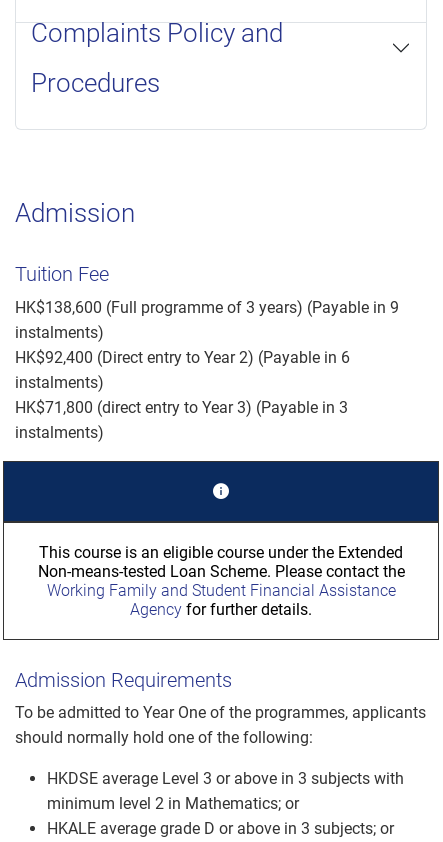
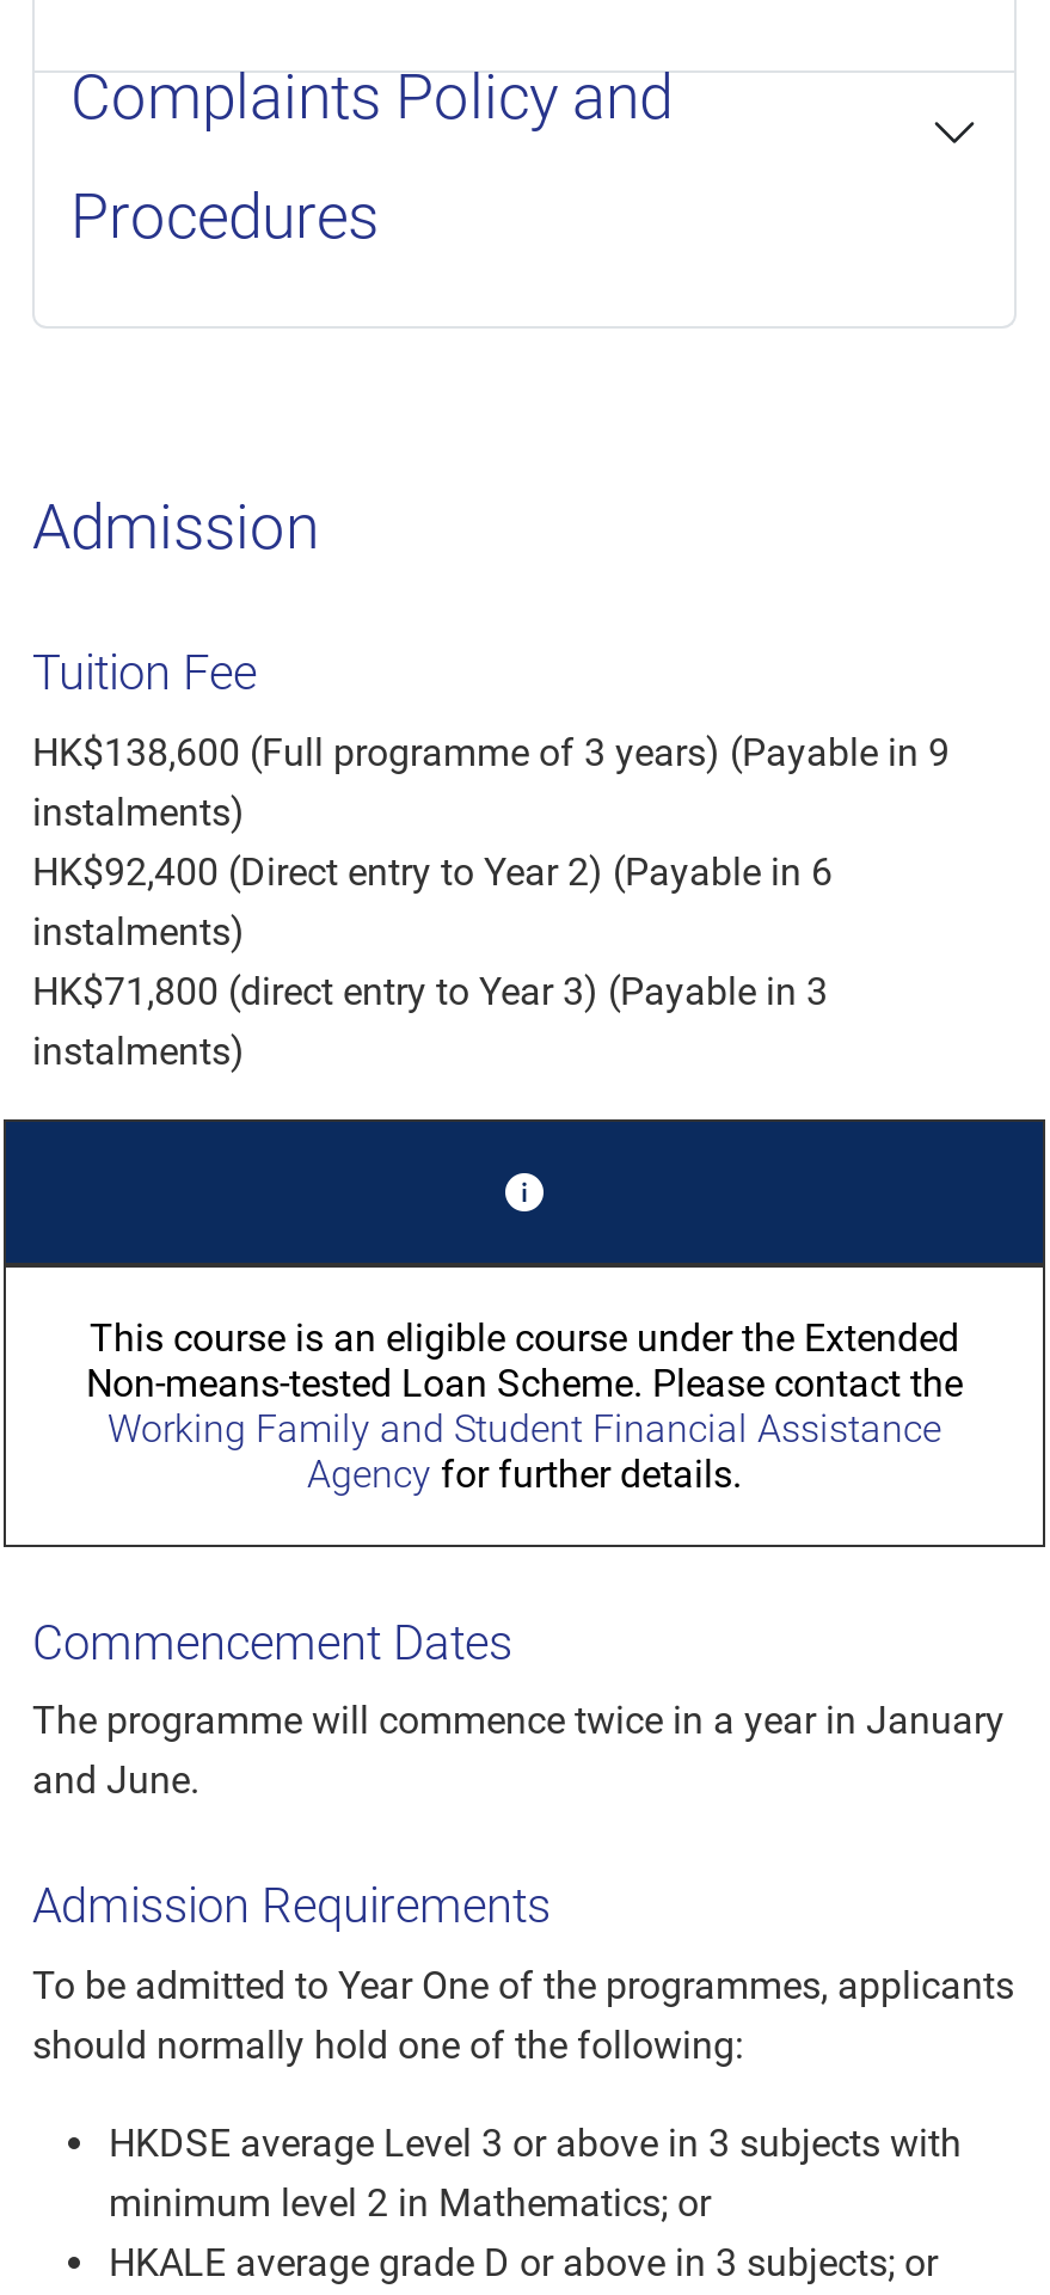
none -> [32,1613,1005,1804] Commencement Dates | The programme will commence twice in a year in January | and June.

